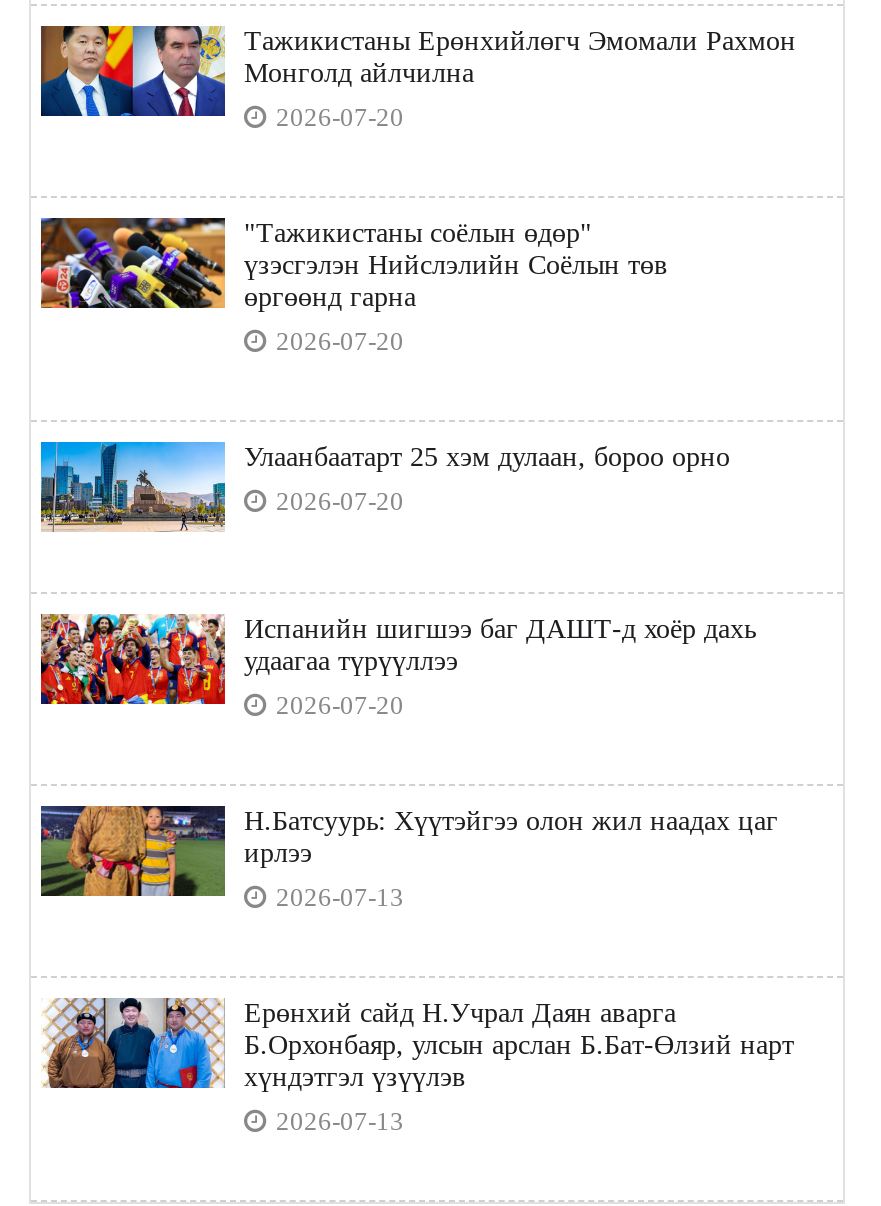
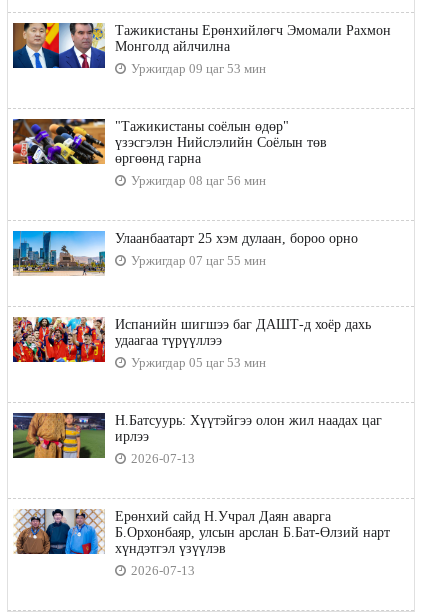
[276,103,404,133] 2026-07-20 -> [130,61,265,76] Уржигдар 09 цаг 53 мин
[276,327,404,357] 2026-07-20 -> [130,173,265,188] Уржигдар 08 цаг 56 мин
[276,487,404,517] 2026-07-20 -> [130,253,265,268] Уржигдар 07 цаг 55 мин
[276,691,404,721] 2026-07-20 -> [130,355,265,370] Уржигдар 05 цаг 53 мин

